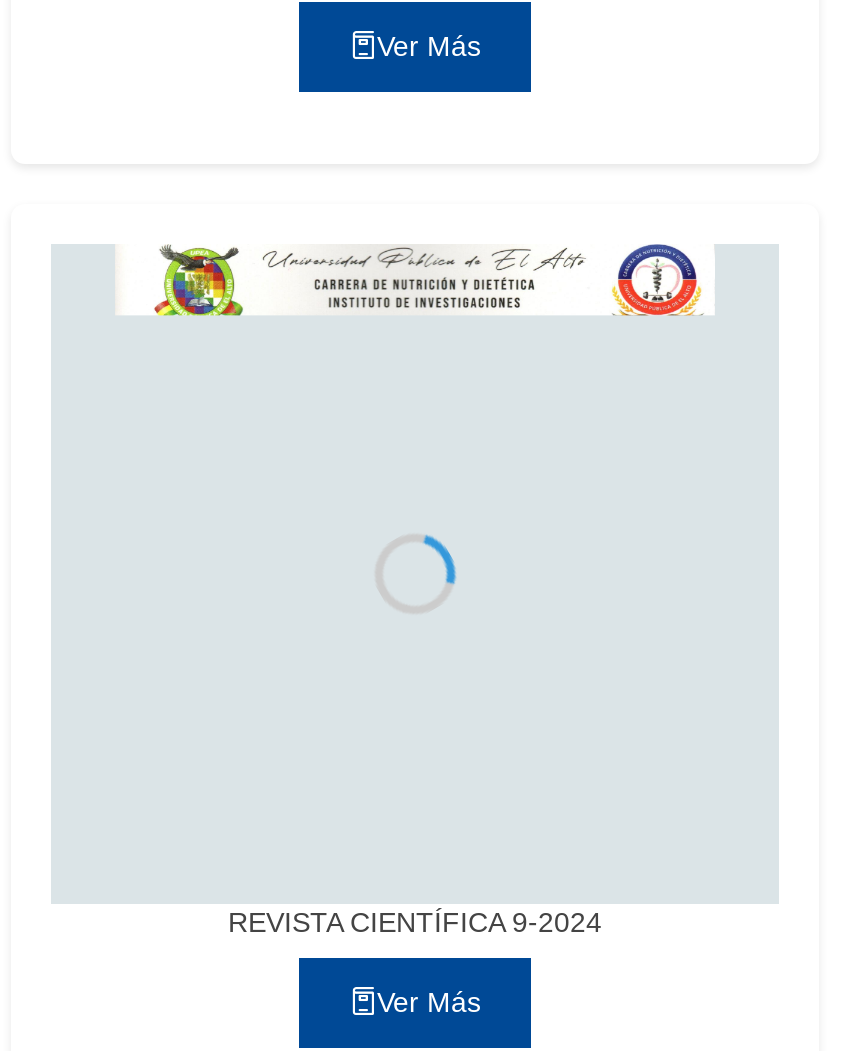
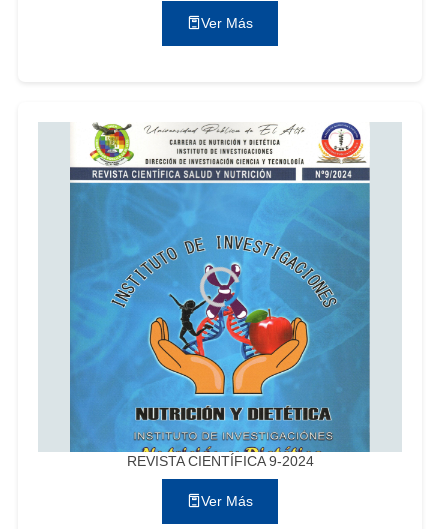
none -> [69,157,371,453] [image]

